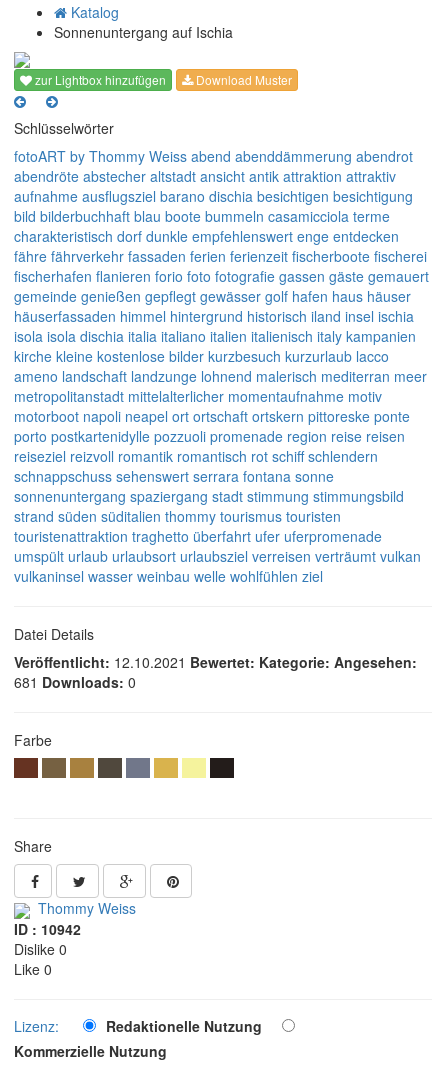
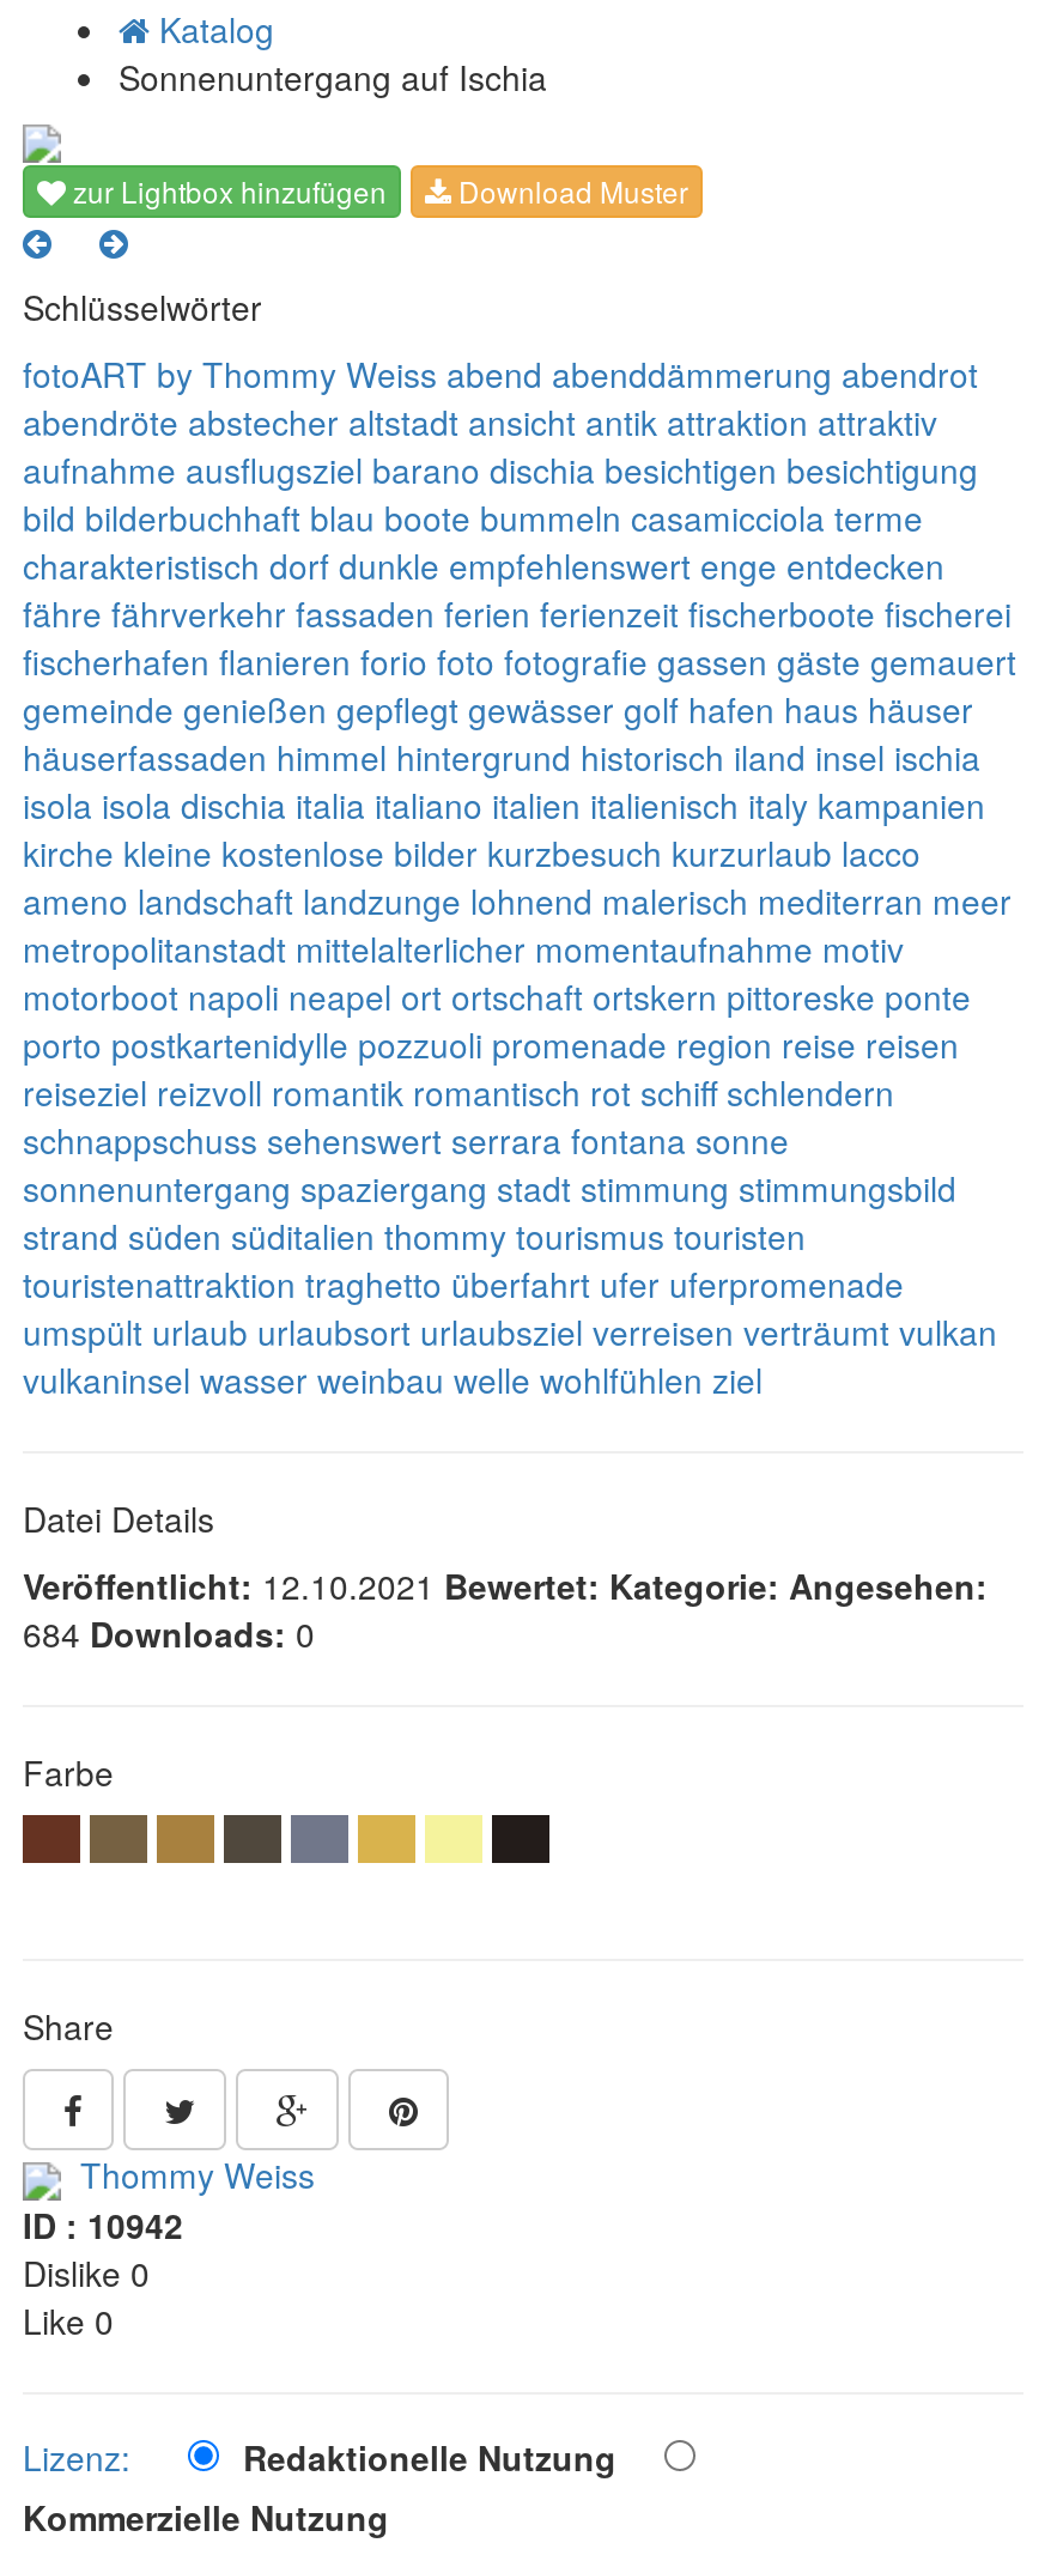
[14,672,136,692] 681 Downloads: 0 -> [23,1610,315,1658] 684 Downloads: 0

